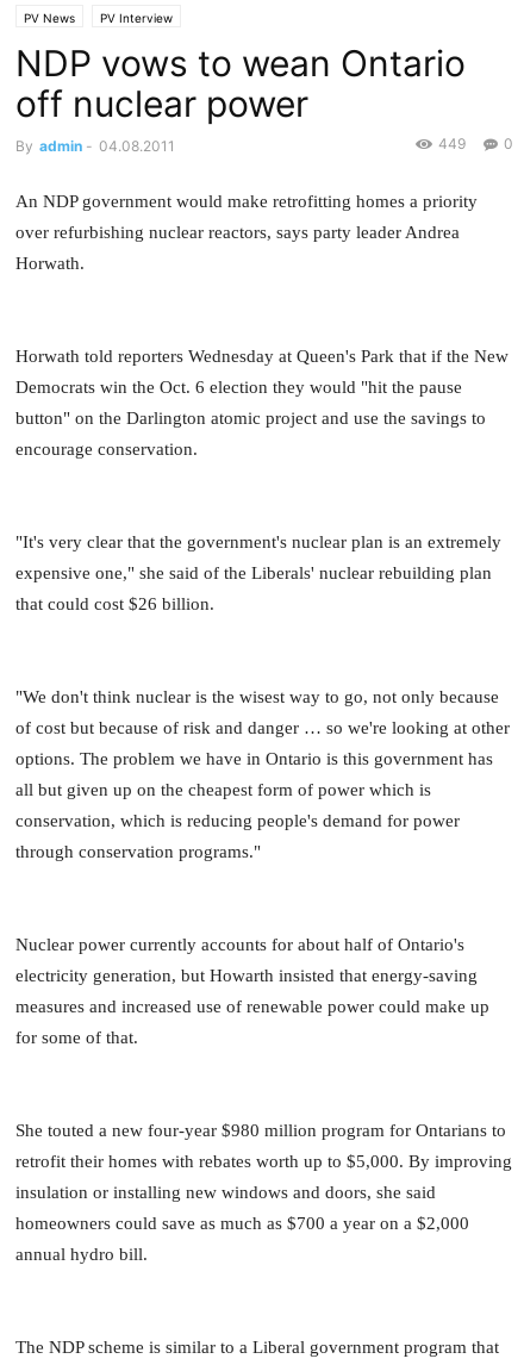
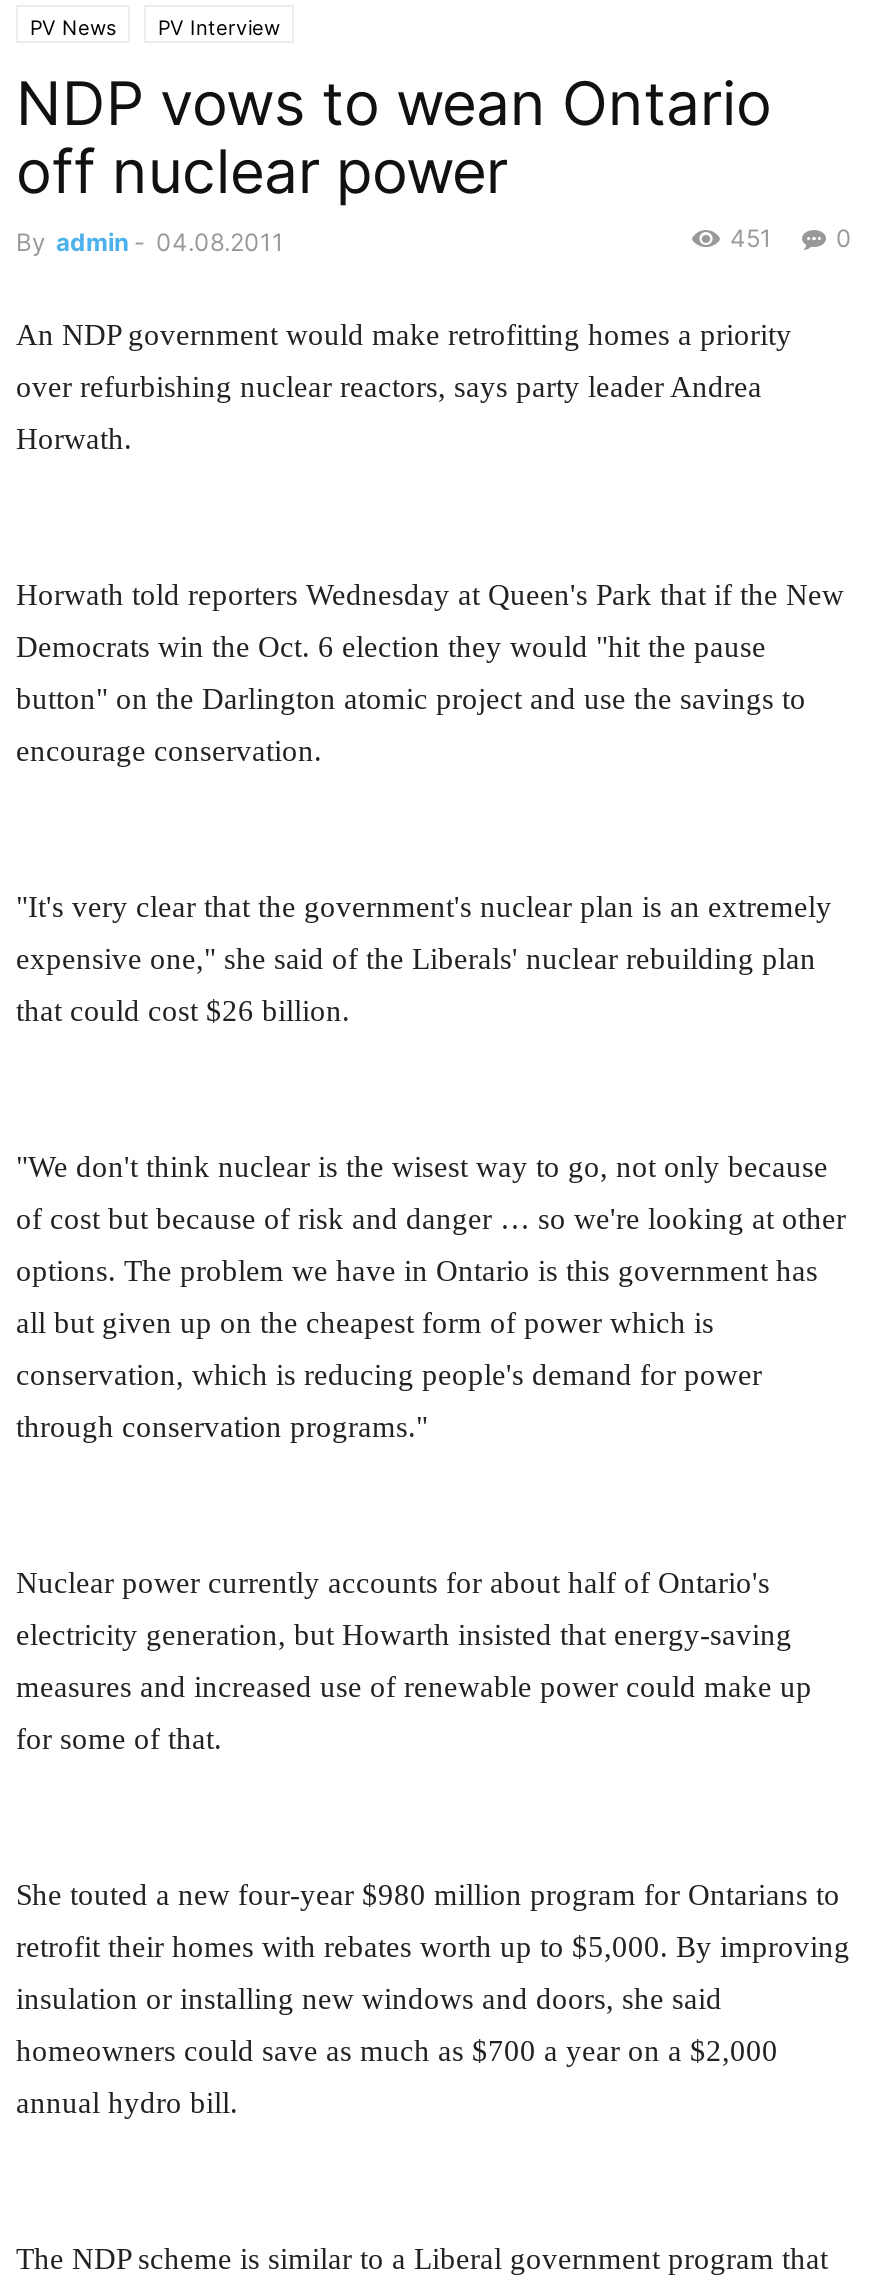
[438,135,466,152] 449 -> [730,223,772,253] 451

